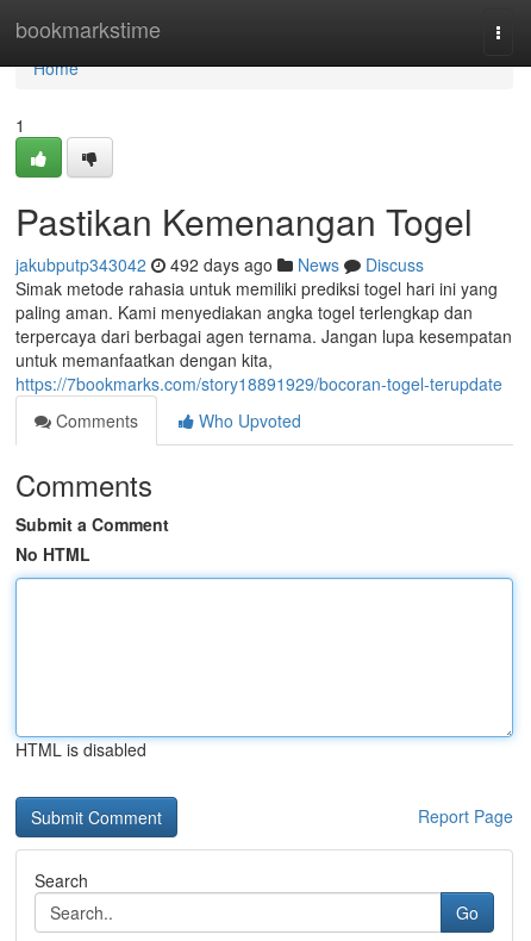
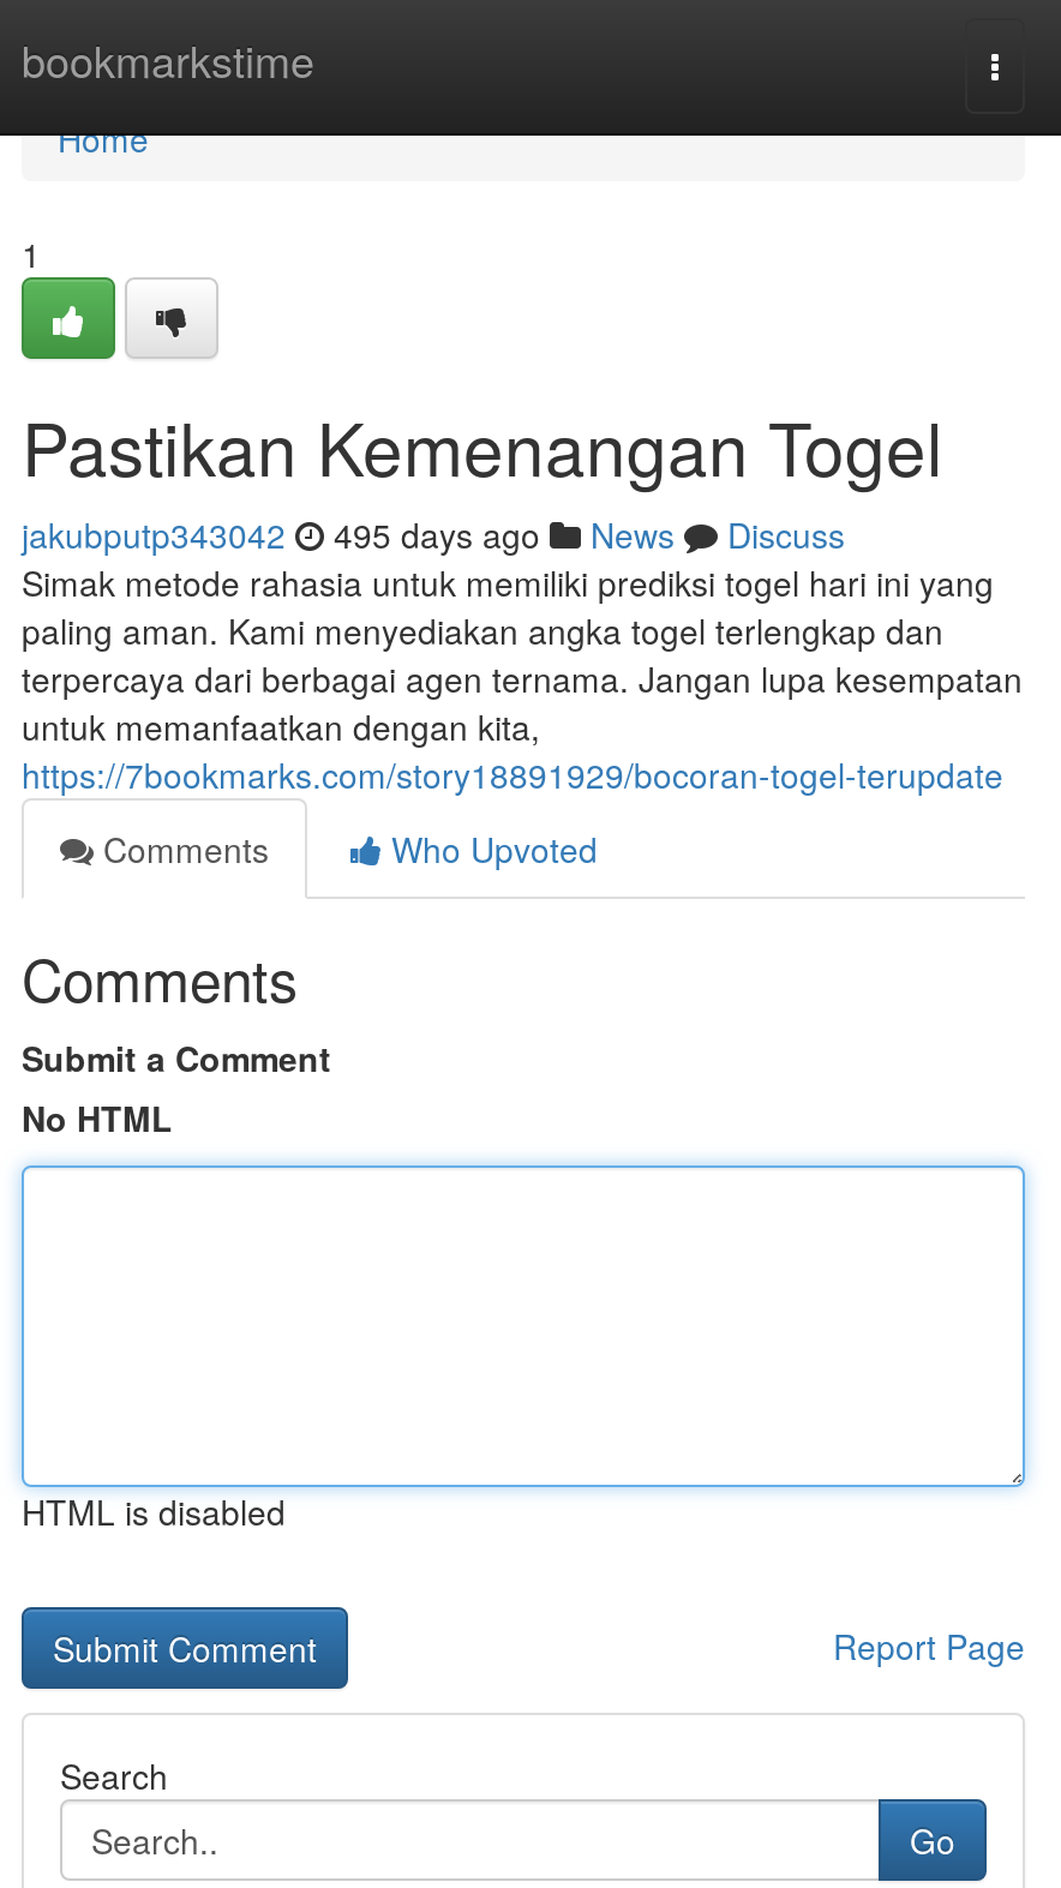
[15,253,424,276] jakubputp343042 492 days ago News Discuss -> [22,510,845,558] jakubputp343042 495 days ago News Discuss

